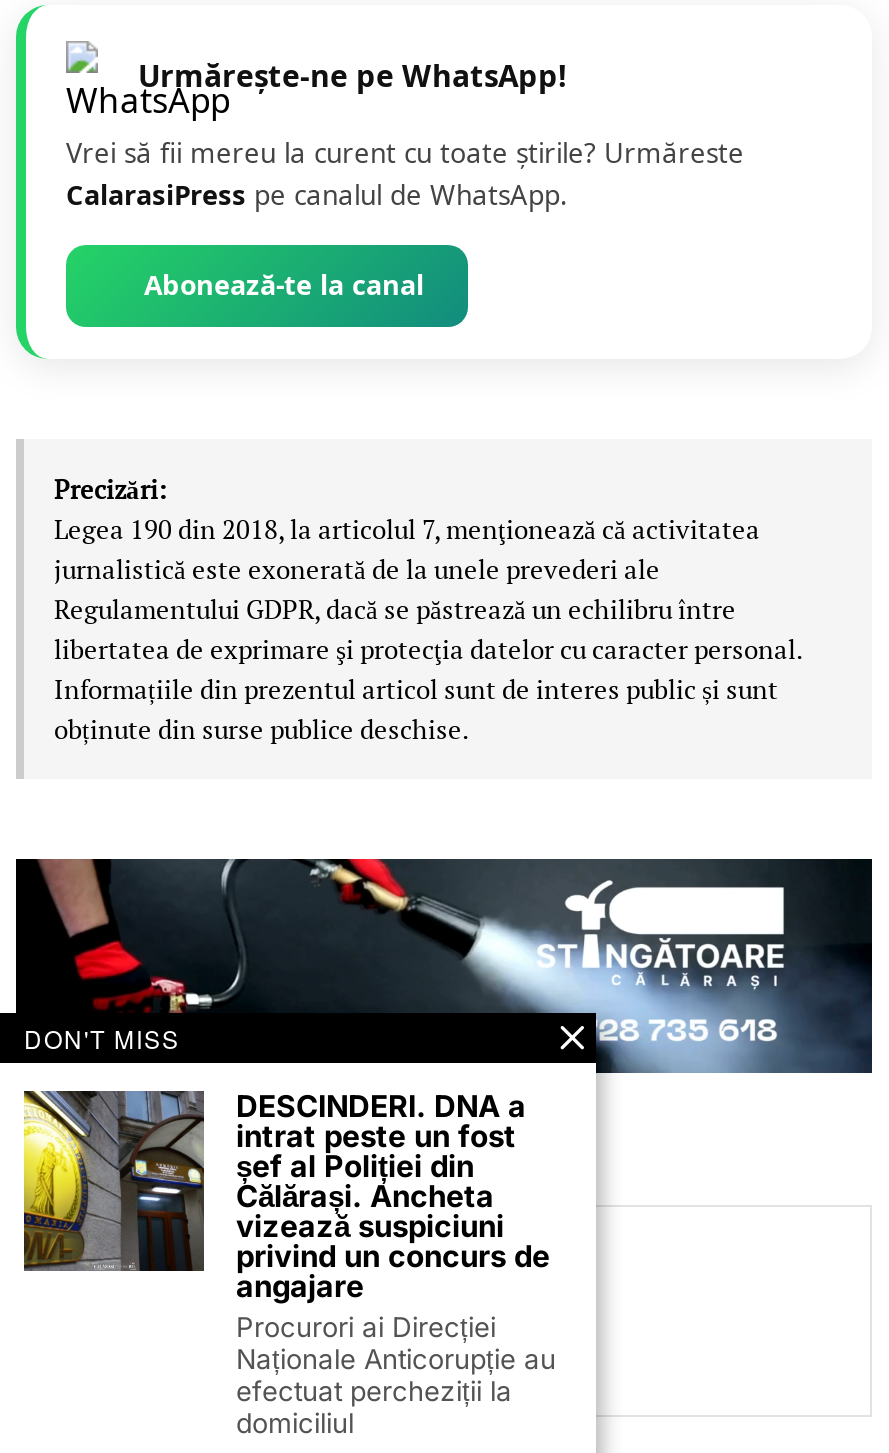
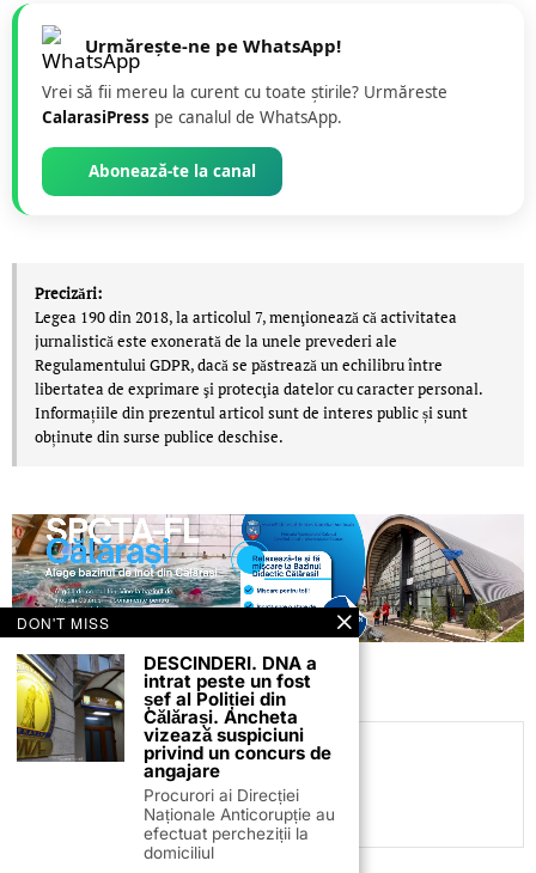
[14,857,874,1075] [image] -> [11,513,525,643] [image]

